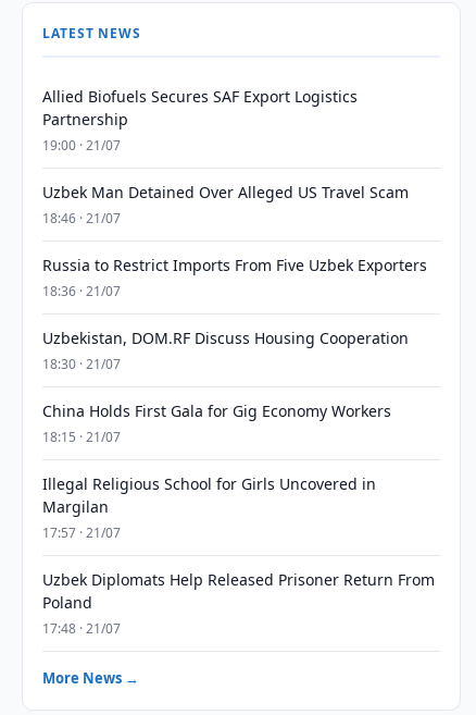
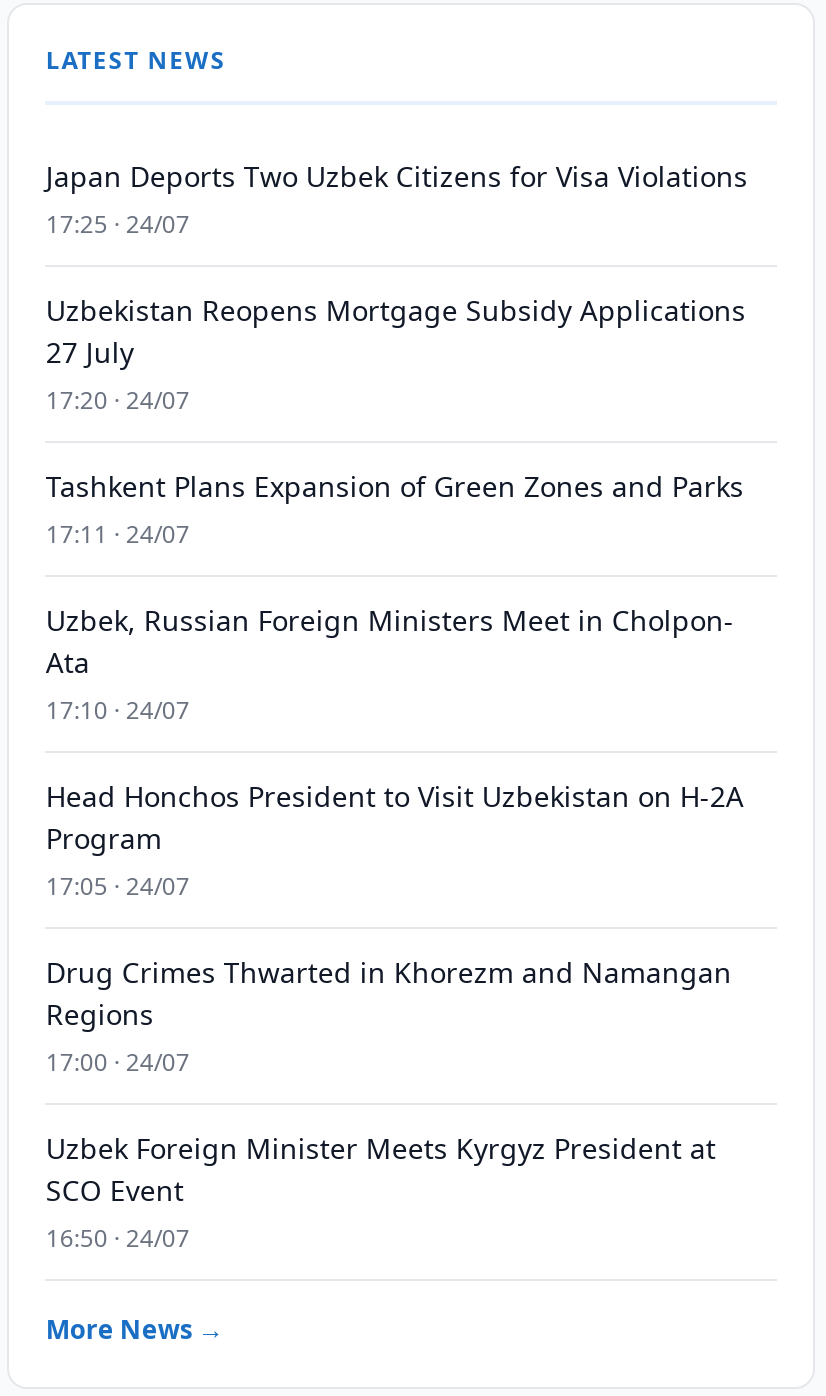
[43,86,358,155] Allied Biofuels Secures SAF Export Logistics | Partnership | 19:00 · 21/07 -> [46,157,748,241] Japan Deports Two Uzbek Citizens for Visa Violations | 17:25 · 24/07
[43,182,409,227] Uzbek Man Detained Over Alleged US Travel Scam | 18:46 · 21/07 -> [46,291,746,417] Uzbekistan Reopens Mortgage Subsidy Applications | 27 July | 17:20 · 24/07
[43,255,428,300] Russia to Restrict Imports From Five Uzbek Exporters | 18:36 · 21/07 -> [46,467,744,551] Tashkent Plans Expansion of Green Zones and Parks | 17:11 · 24/07
[43,328,409,373] Uzbekistan, DOM.RF Discuss Housing Cooperation | 18:30 · 21/07 -> [46,601,734,727] Uzbek, Russian Foreign Ministers Meet in Cholpon- | Ata | 17:10 · 24/07
[43,400,392,446] China Holds First Gala for Gig Economy Workers | 18:15 · 21/07 -> [46,777,744,903] Head Honchos President to Visit Uzbekistan on H-2A | Program | 17:05 · 24/07
[43,473,376,542] Illegal Religious School for Girls Uncovered in | Margilan | 17:57 · 21/07 -> [46,953,732,1079] Drug Crimes Thwarted in Khorezm and Namangan | Regions | 17:00 · 24/07
[43,569,435,638] Uzbek Diplomats Help Released Prisoner Return From | Poland | 17:48 · 21/07 -> [46,1129,716,1255] Uzbek Foreign Minister Meets Kyrgyz President at | SCO Event | 16:50 · 24/07

